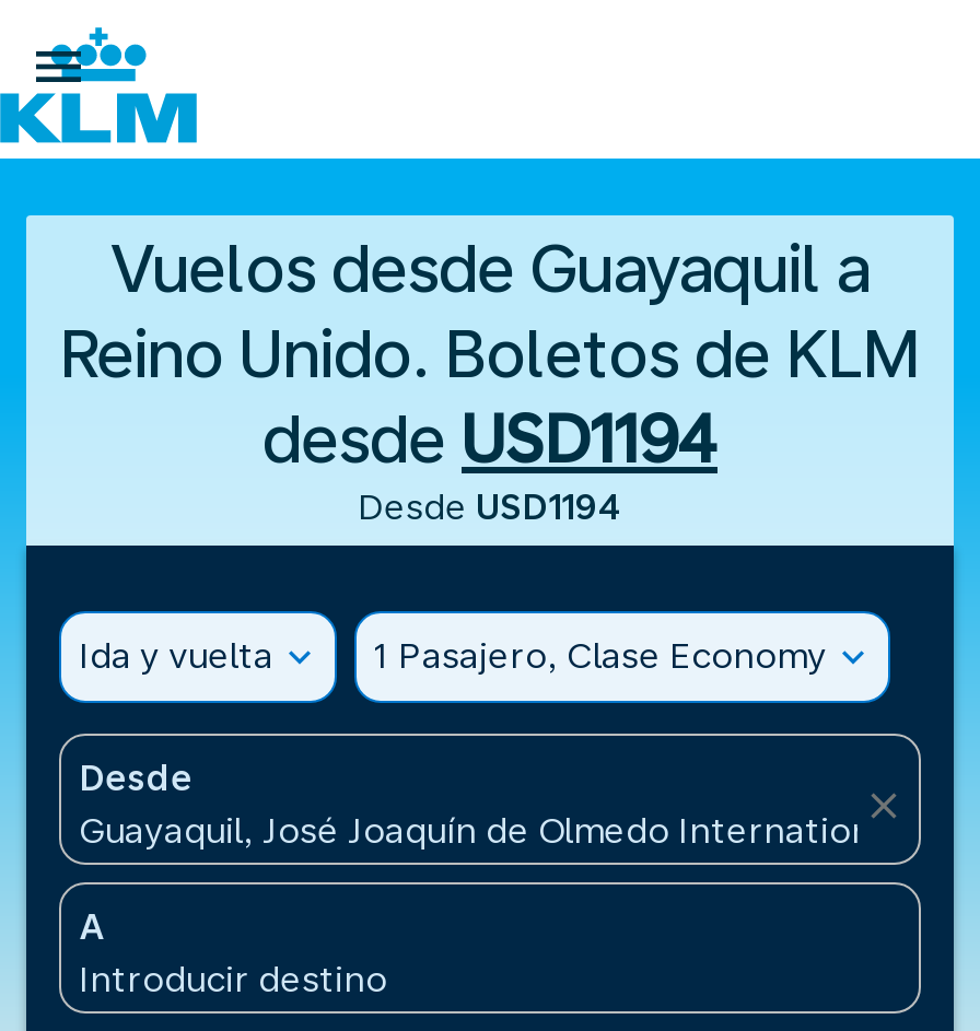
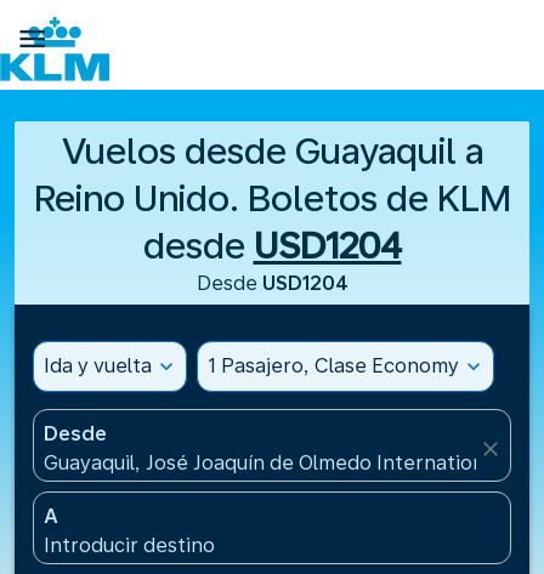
[262,399,717,478] desde USD1194 -> [143,223,401,267] desde USD1204
[358,487,622,528] Desde USD1194 -> [196,272,348,295] Desde USD1204

